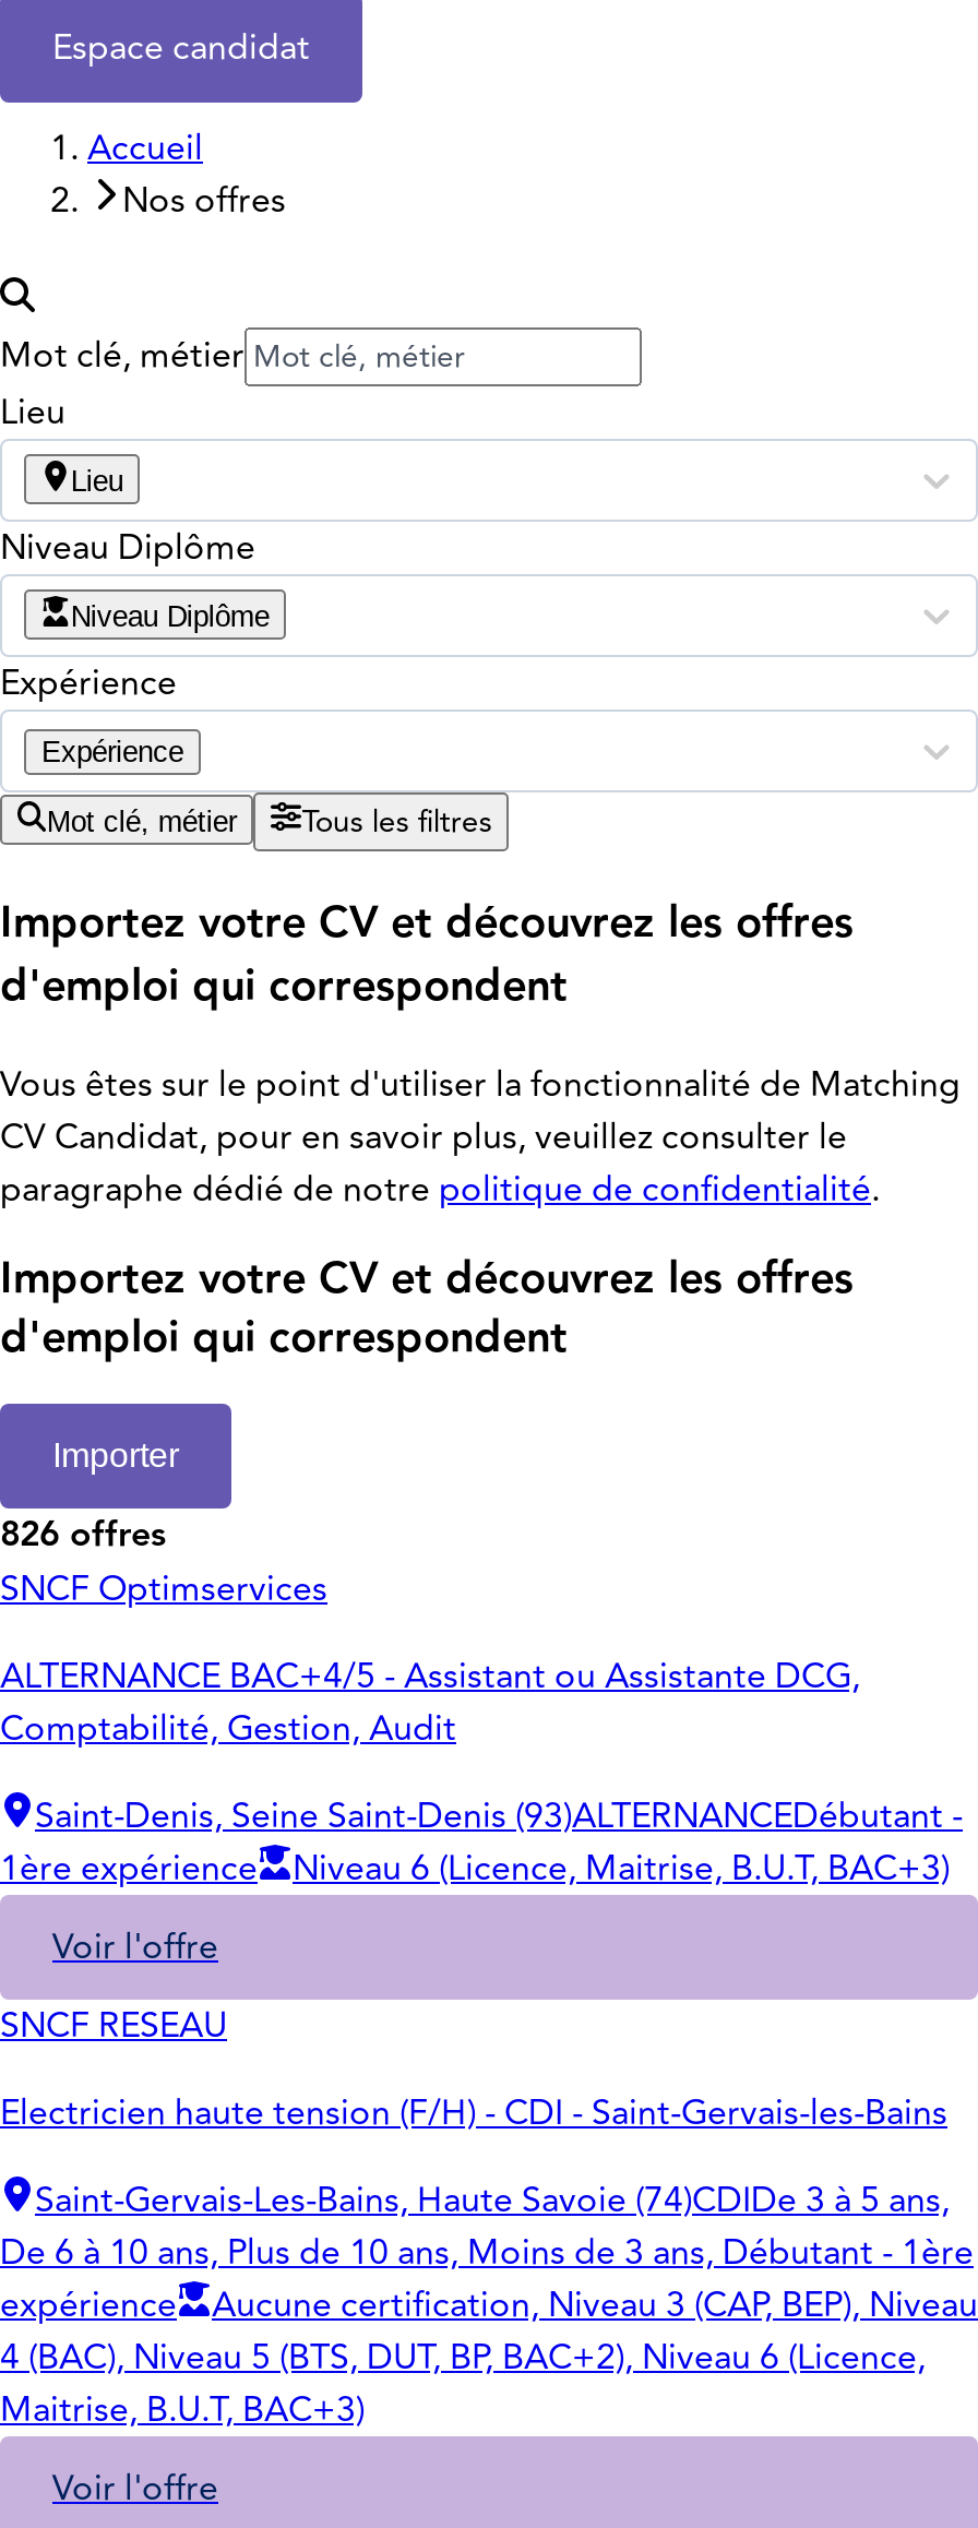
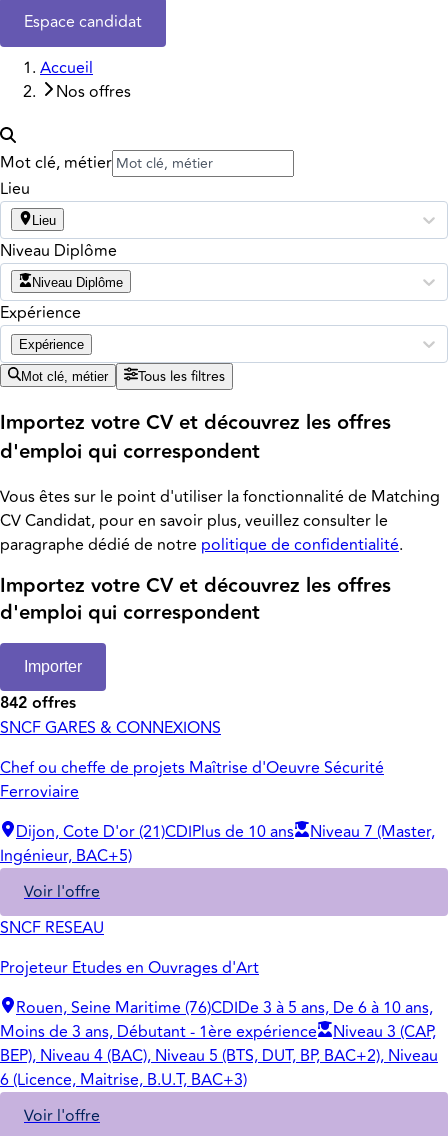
[0,1509,327,1616] 826 offres | SNCF Optimservices -> [0,691,221,740] 842 offres | SNCF GARES & CONNEXIONS
[0,1651,860,1756] ALTERNANCE BAC+4/5 - Assistant ou Assistante DCG, | Comptabilité, Gestion, Audit -> [0,756,384,804] Chef ou cheffe de projets Maîtrise d'Oeuvre Sécurité | Ferroviaire
[0,1791,963,1895] Saint-Denis, Seine Saint-Denis (93)ALTERNANCEDébutant - | 1ère expérience | Niveau 6 (Licence, Maitrise, B.U.T, BAC+3) -> [0,820,435,868] Dijon, Cote D'or (21)CDIPlus de 10 ans | Niveau 7 (Master, | Ingénieur, BAC+5)
[0,2087,947,2140] Electricien haute tension (F/H) - CDI - Saint-Gervais-les-Bains -> [0,956,259,980] Projeteur Etudes en Ouvrages d'Art
[0,2175,978,2437] Saint-Gervais-Les-Bains, Haute Savoie (74)CDIDe 3 à 5 ans, | De 6 à 10 ans, Plus de 10 ans, Moins de 3 ans, Débutant - 1ère | expérience | Aucune certification, Niveau 3 (CAP, BEP), Niveau | 4 (BAC), Niveau 5 (BTS, DUT, BP, BAC+2), Niveau 6 (Licence, | Maitrise, B.U.T, BAC+3) -> [0,996,438,1092] Rouen, Seine Maritime (76)CDIDe 3 à 5 ans, De 6 à 10 ans, | Moins de 3 ans, Débutant - 1ère expérience | Niveau 3 (CAP, | BEP), Niveau 4 (BAC), Niveau 5 (BTS, DUT, BP, BAC+2), Niveau | 6 (Licence, Maitrise, B.U.T, BAC+3)

